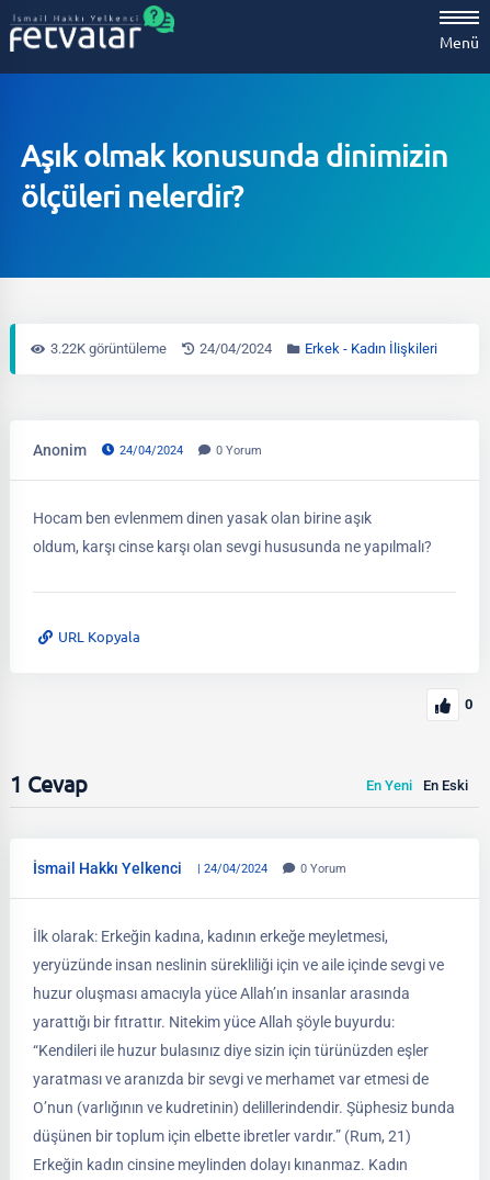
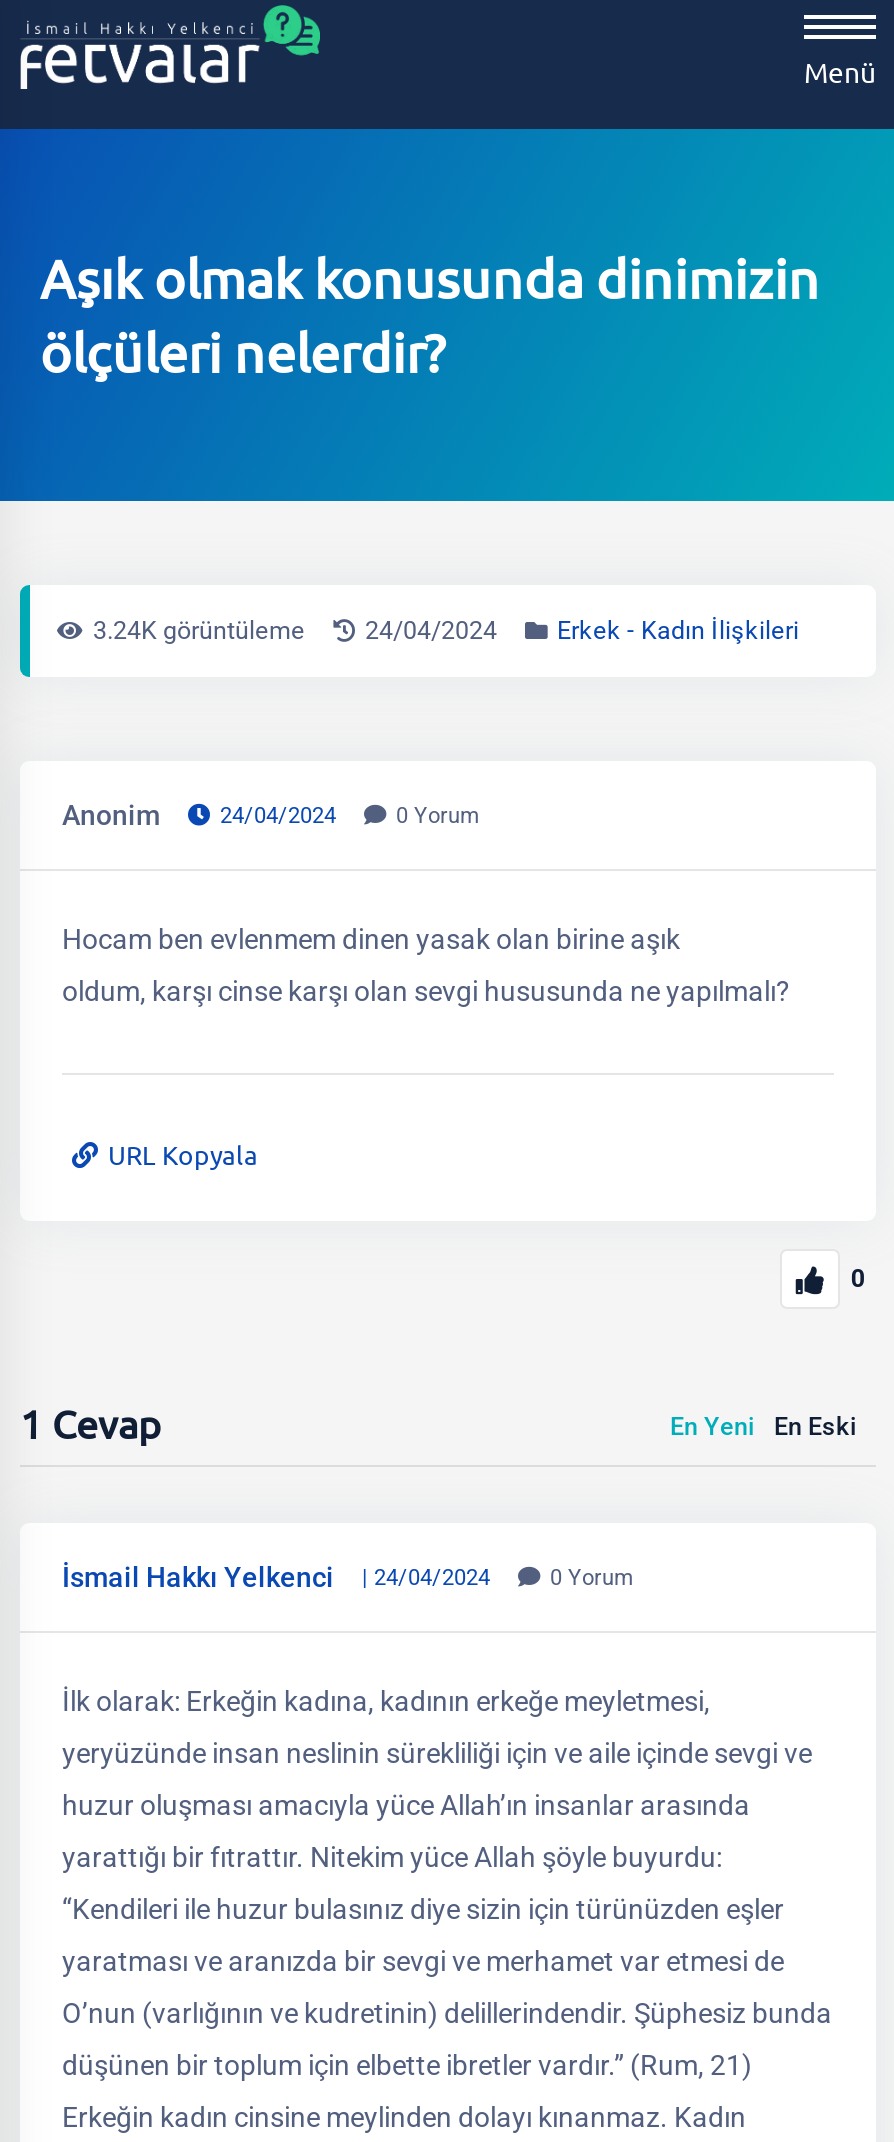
[50,340,166,357] 3.22K görüntüleme -> [93,615,305,645] 3.24K görüntüleme

